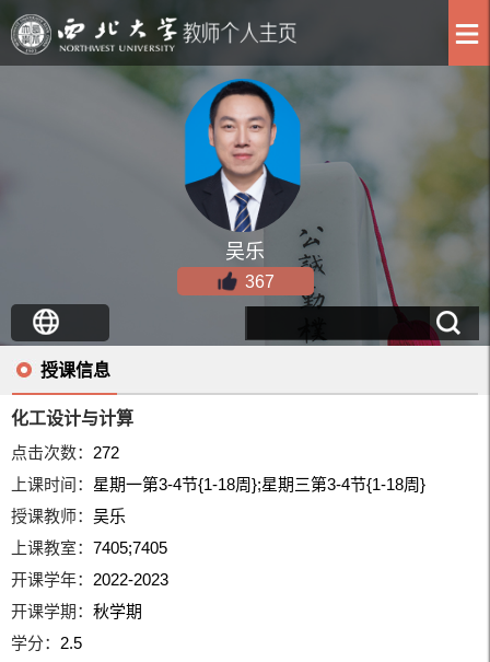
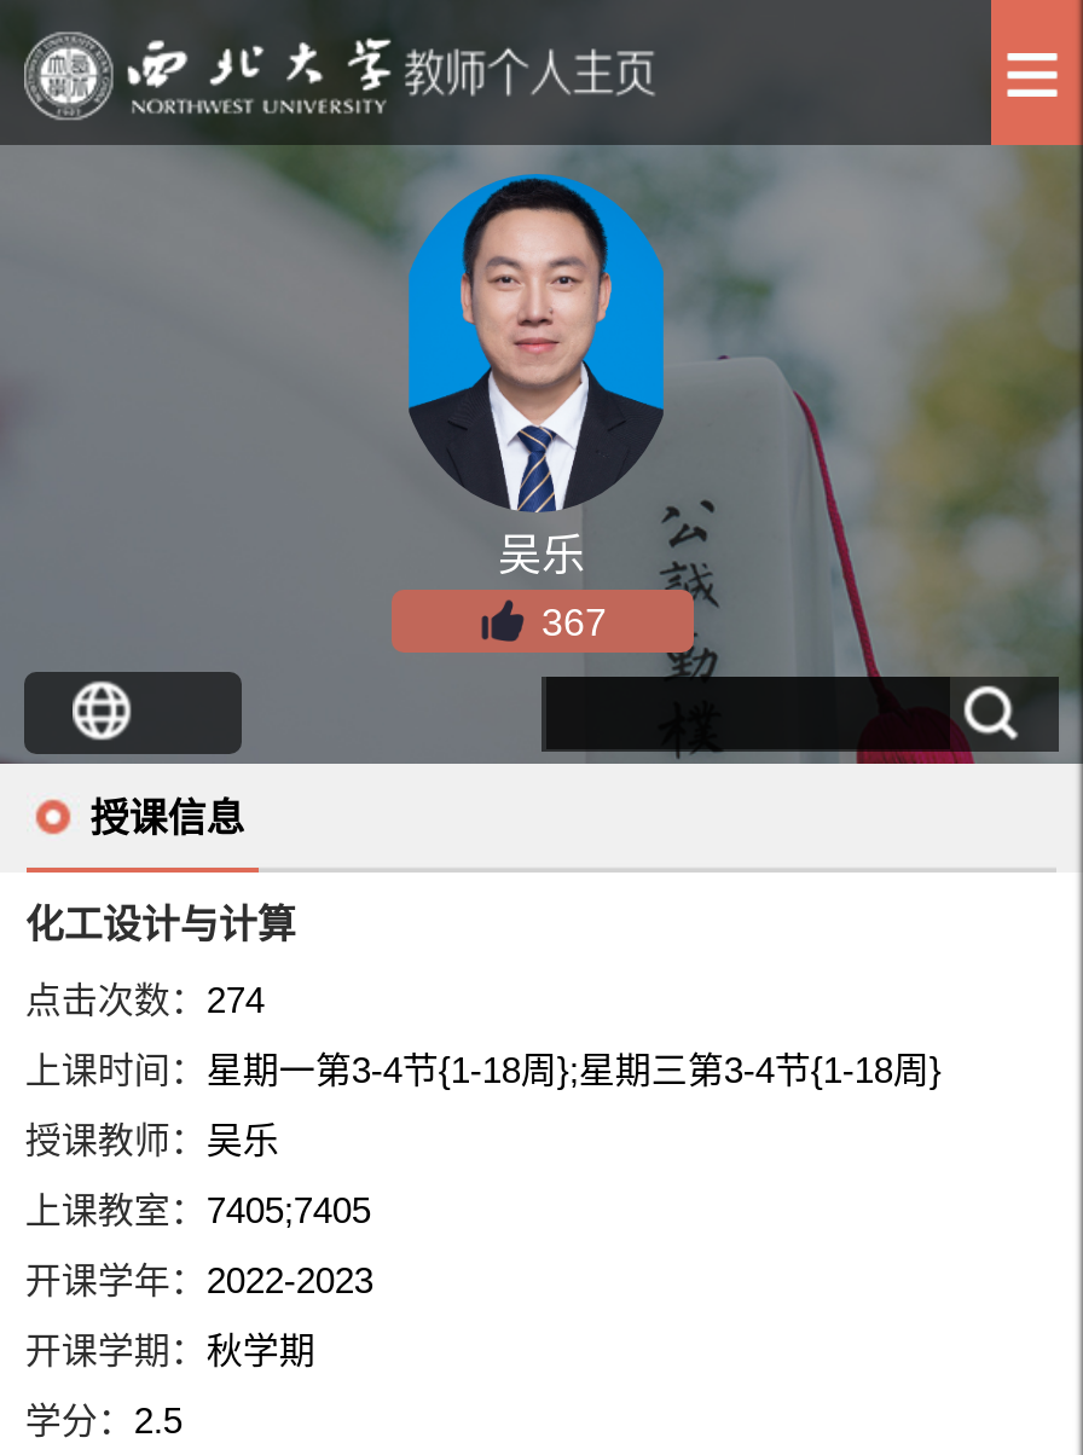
[11,443,120,462] 点击次数：272 -> [25,979,264,1020] 点击次数：274

